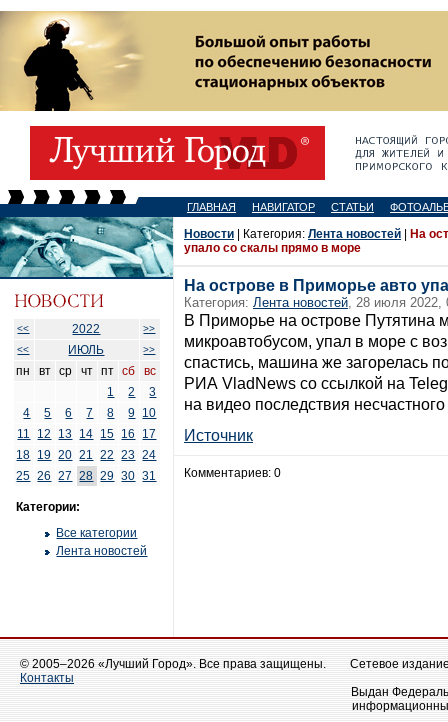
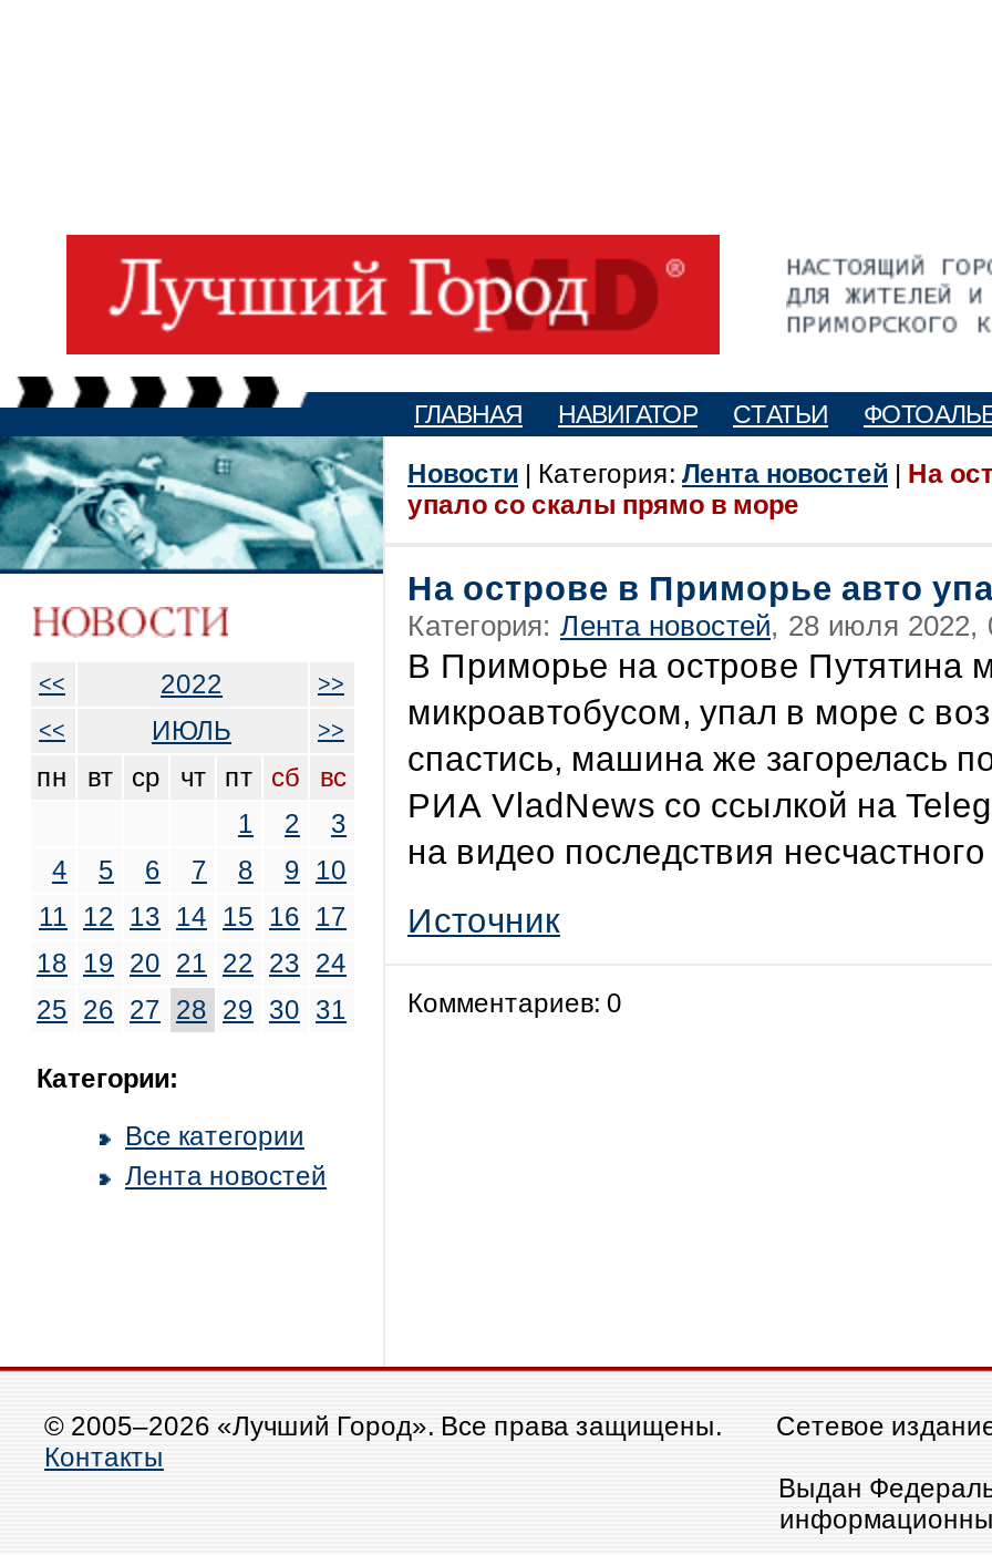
[3,10,445,112] [image] -> none

